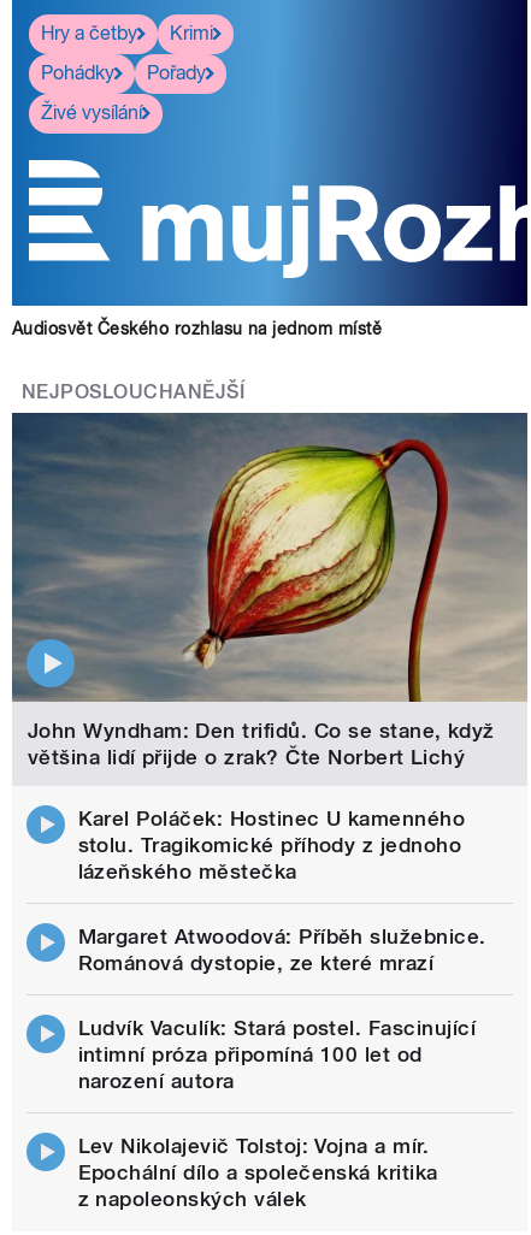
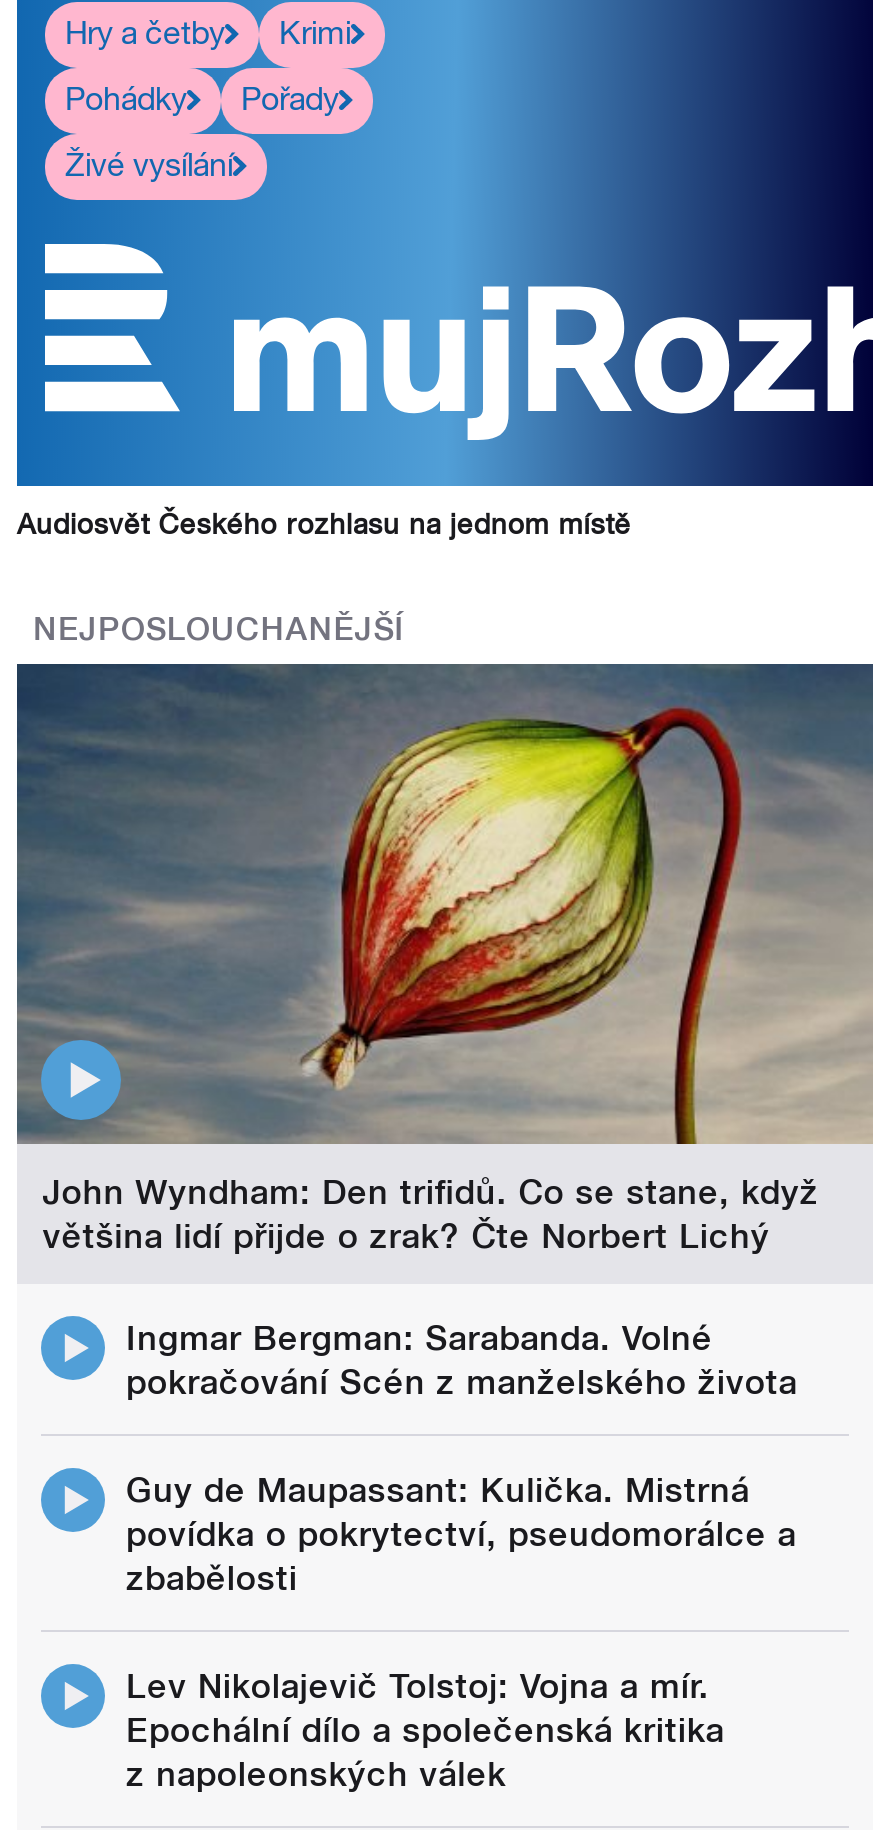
[78,806,486,1093] Karel Poláček: Hostinec U kamenného | stolu. Tragikomické příhody z jednoho | lázeňského městečka | Margaret Atwoodová: Příběh služebnice. | Románová dystopie, ze které mrazí | Ludvík Vaculík: Stará postel. Fascinující | intimní próza připomíná 100 let od | narození autora -> [126,1318,798,1598] Ingmar Bergman: Sarabanda. Volné | pokračování Scén z manželského života | Guy de Maupassant: Kulička. Mistrná | povídka o pokrytectví, pseudomorálce a | zbabělosti

